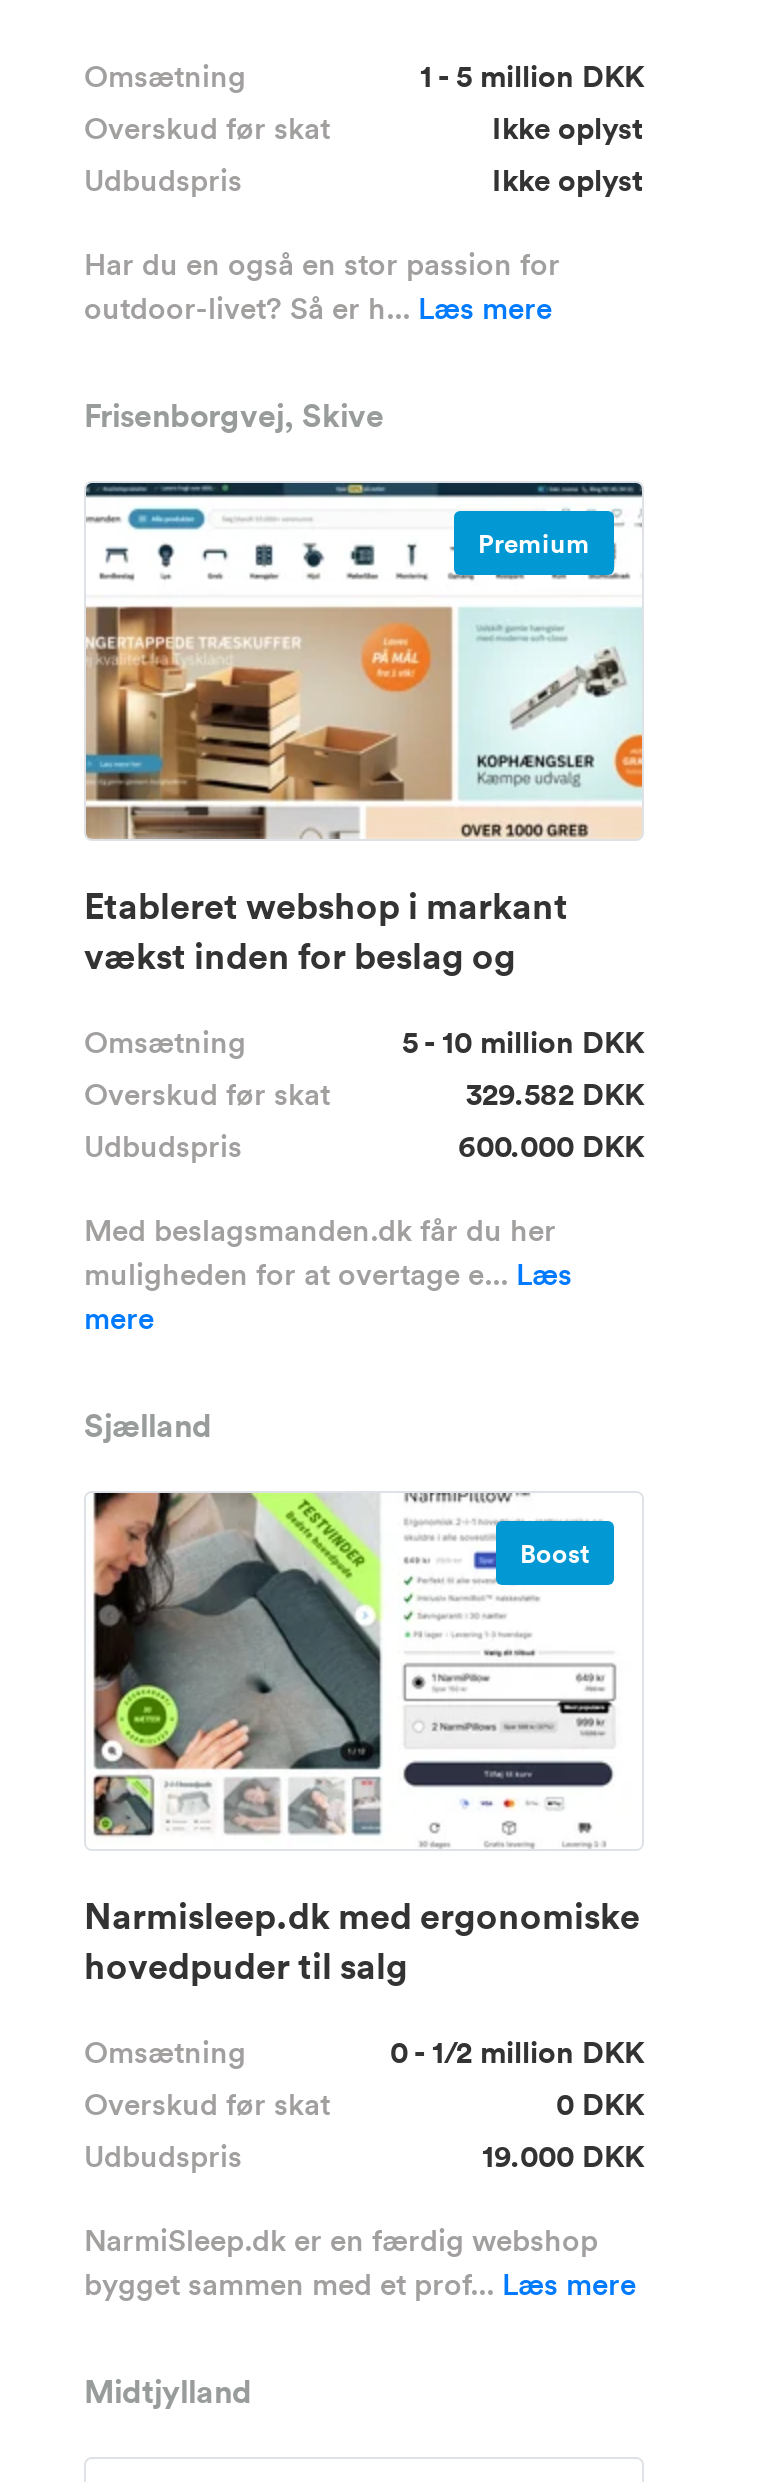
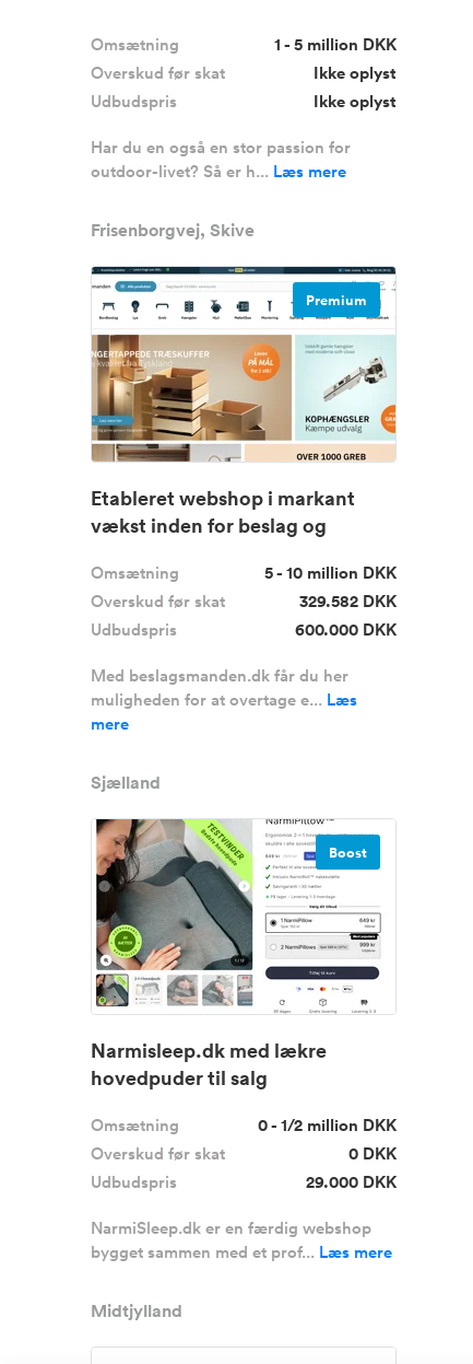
[84,1891,640,1939] Narmisleep.dk med ergonomiske -> [91,1037,327,1063] Narmisleep.dk med lækre
[482,2135,644,2177] 19.000 DKK -> [306,1170,397,1193] 29.000 DKK

